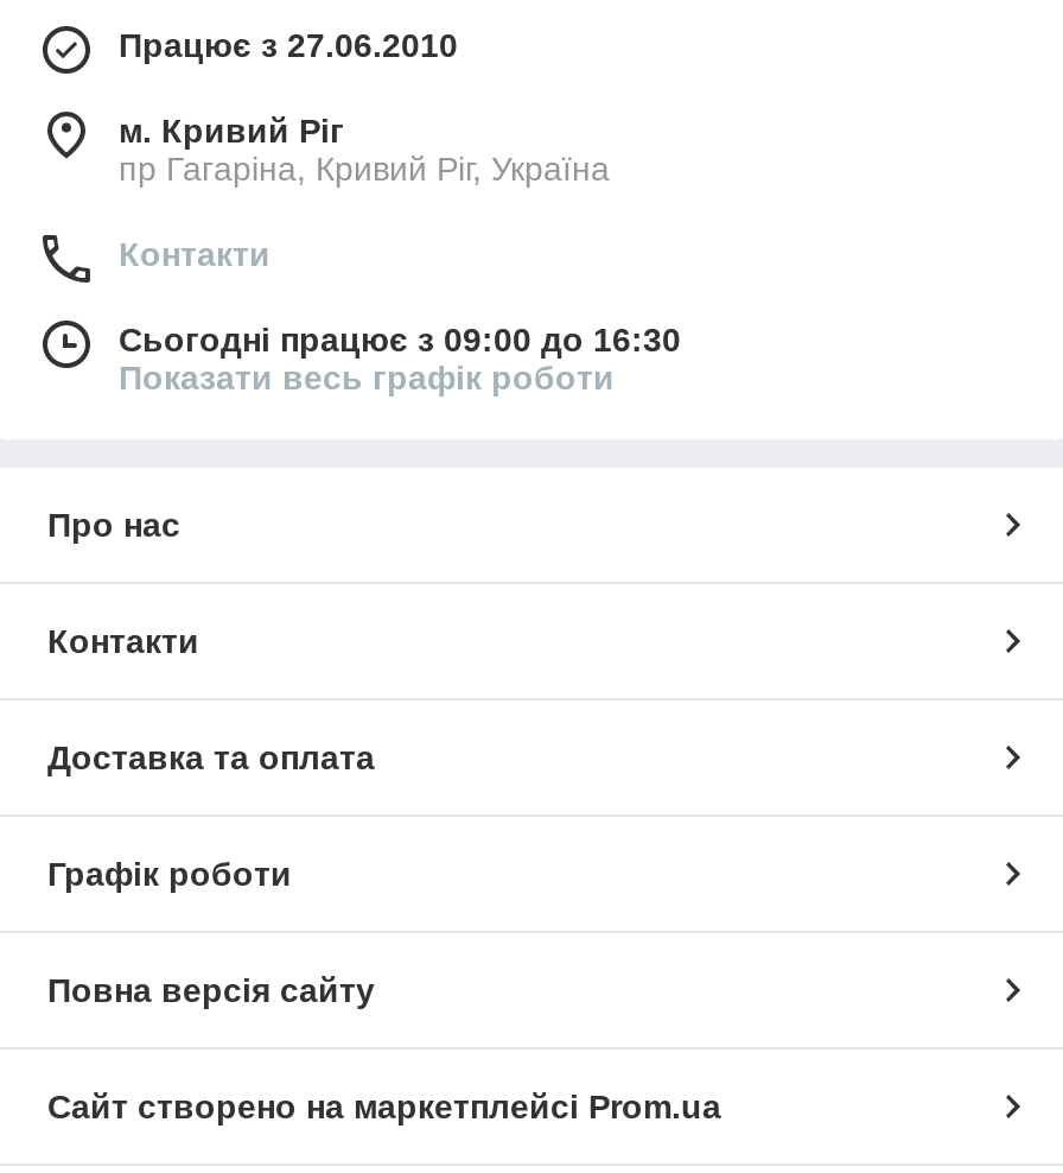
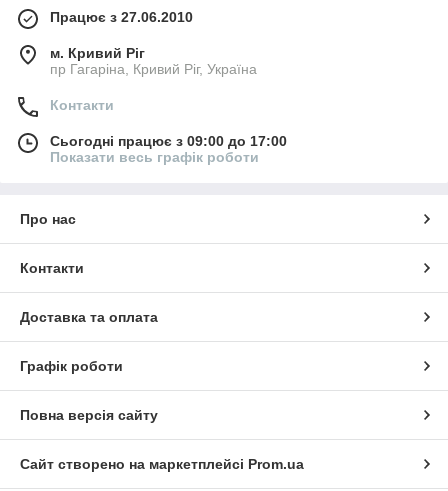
[119,320,681,358] Сьогодні працює з 09:00 до 16:30 -> [50,133,287,149] Сьогодні працює з 09:00 до 17:00

